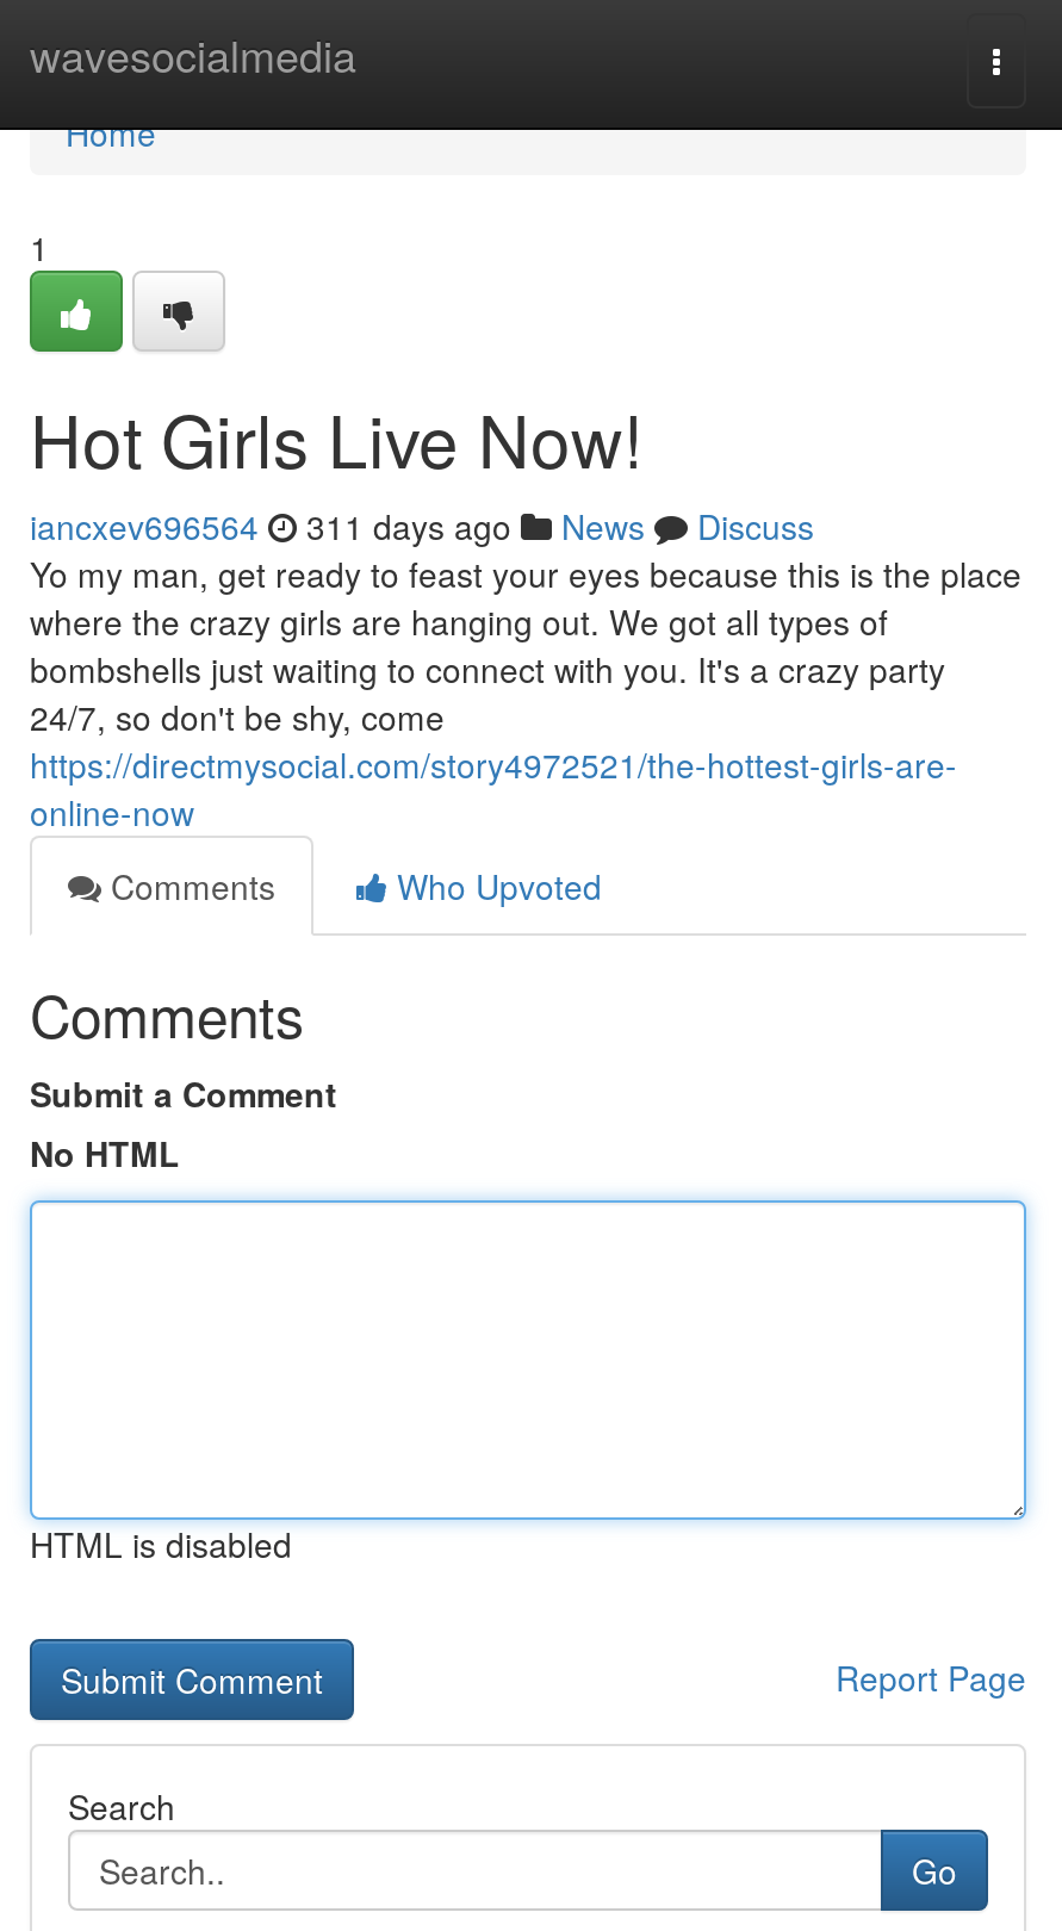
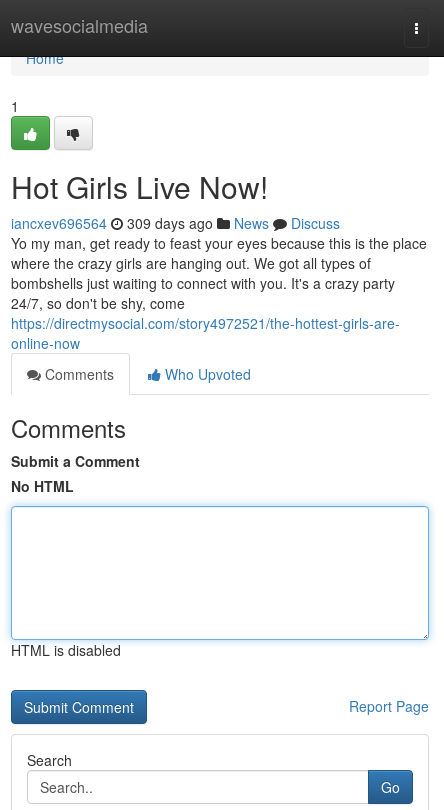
[30,502,814,550] iancxev696564 311 days ago News Discuss -> [11,213,340,233] iancxev696564 309 days ago News Discuss

